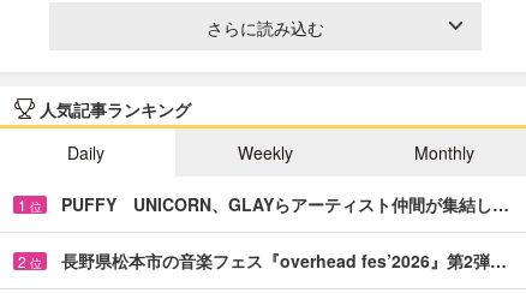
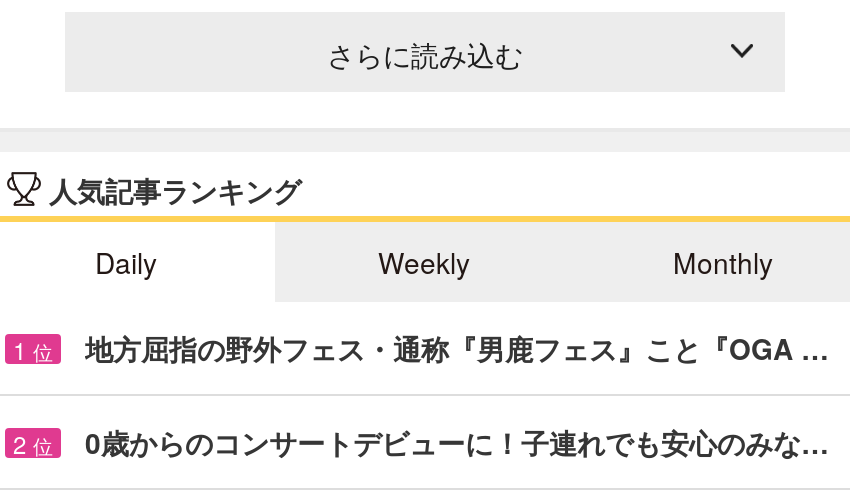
[61,192,509,216] PUFFY UNICORN、GLAYらアーティスト仲間が集結し… -> [85,328,829,368] 地方屈指の野外フェス・通称『男鹿フェス』こと『OGA …
[61,248,507,272] 長野県松本市の音楽フェス『overhead fes’2026』第2弾… -> [85,422,829,462] 0歳からのコンサートデビューに！子連れでも安心のみな…

